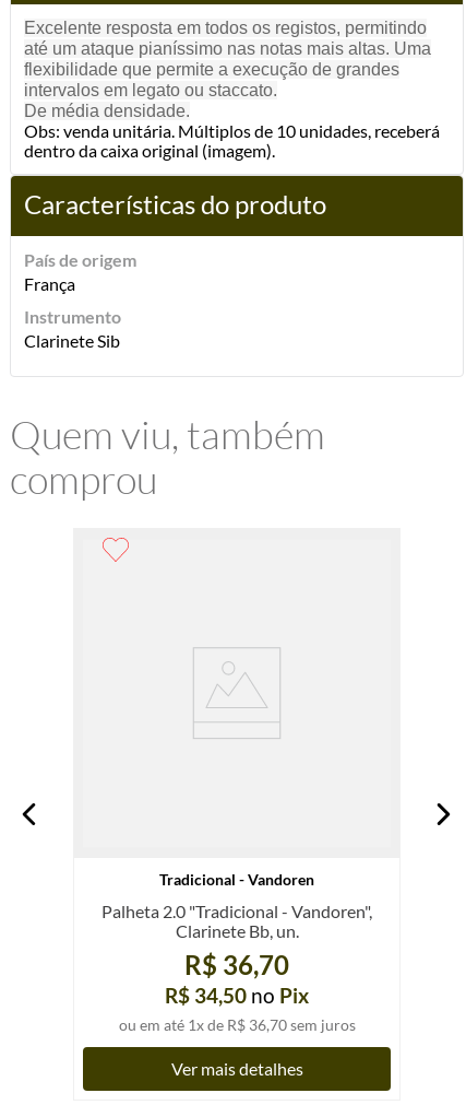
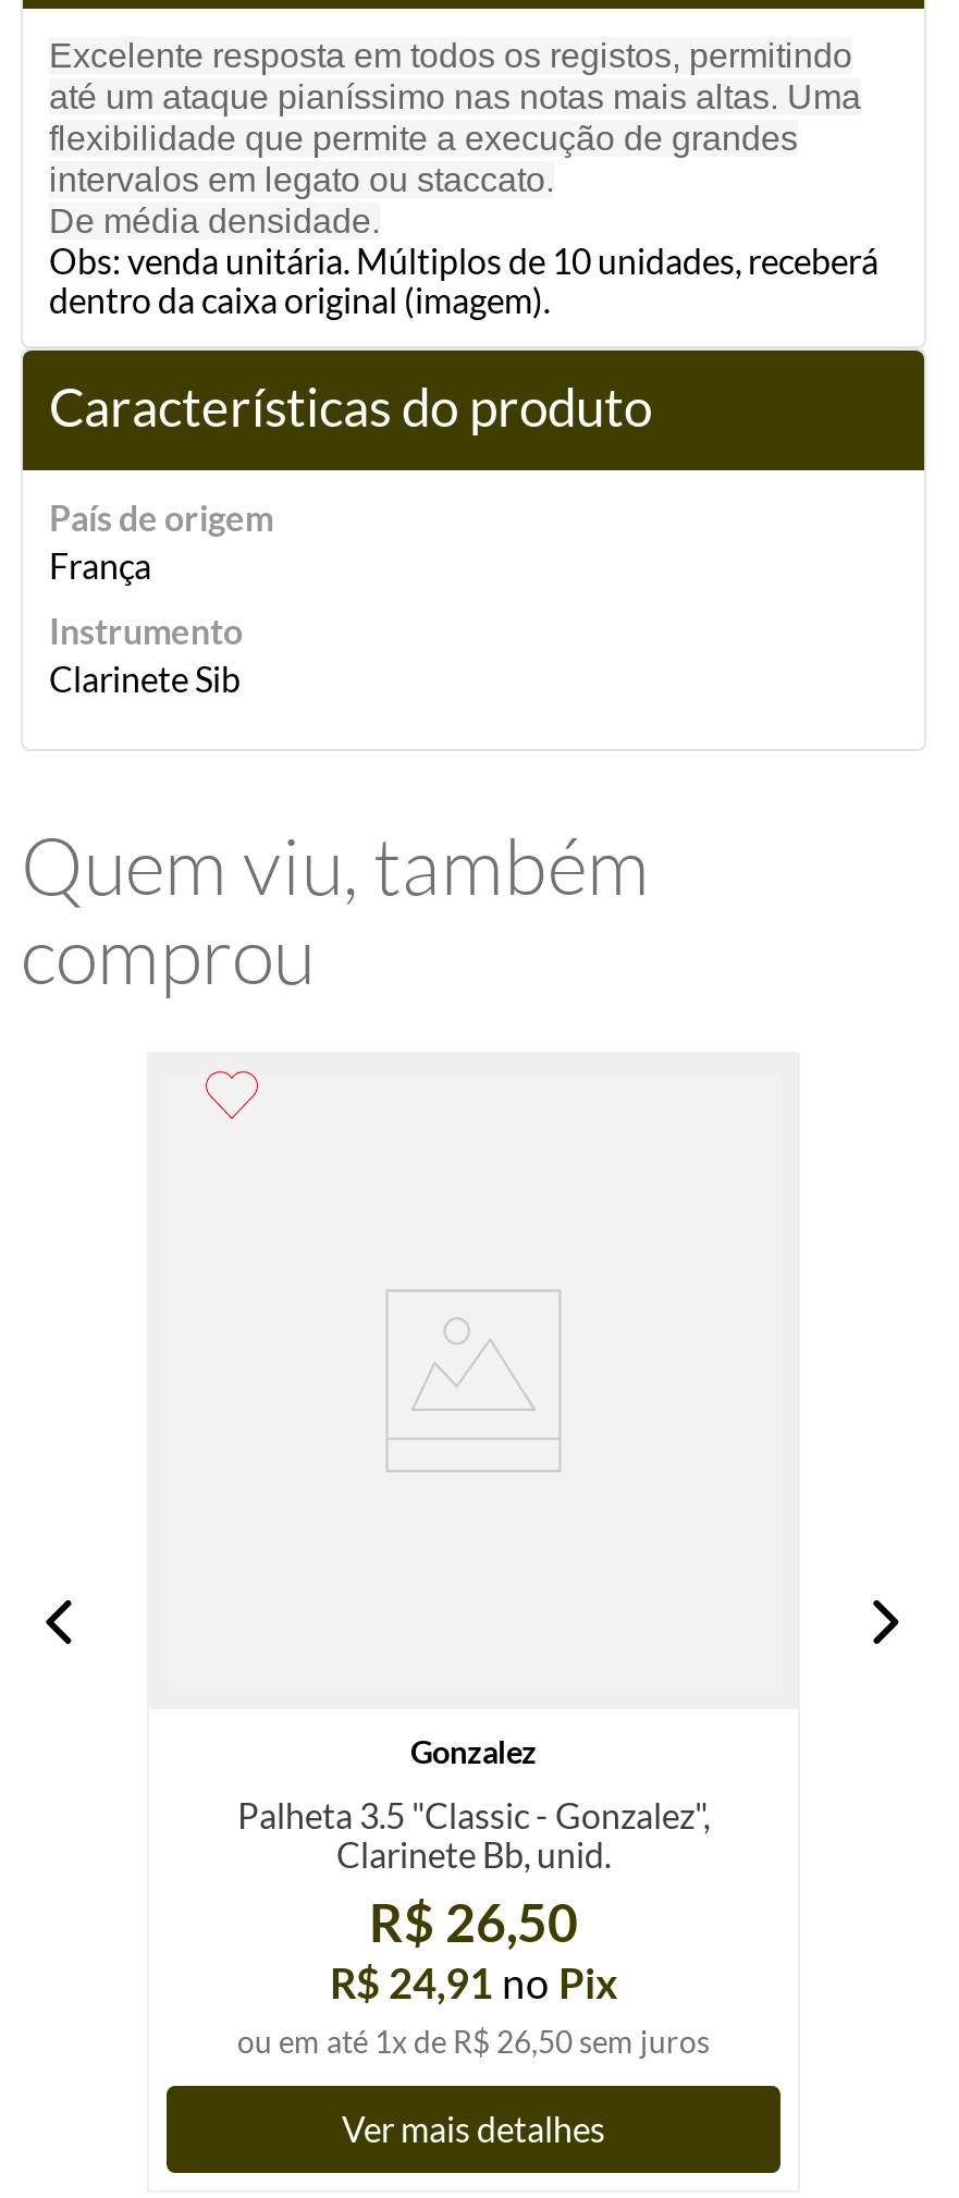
[159,870,314,888] Tradicional - Vandoren -> [410,1732,537,1770] Gonzalez
[101,900,372,1035] Palheta 2.0 "Tradicional - Vandoren", | Clarinete Bb, un. | R$ 36,70 | R$ 34,50 no Pix | ou em até 1x de R$ 36,70 sem juros -> [237,1793,710,2061] Palheta 3.5 "Classic - Gonzalez", | Clarinete Bb, unid. | R$ 26,50 | R$ 24,91 no Pix | ou em até 1x de R$ 26,50 sem juros

